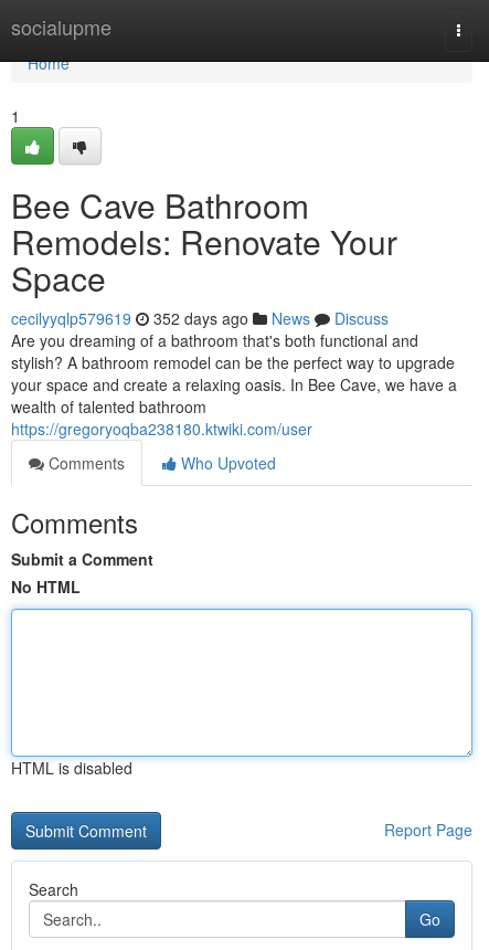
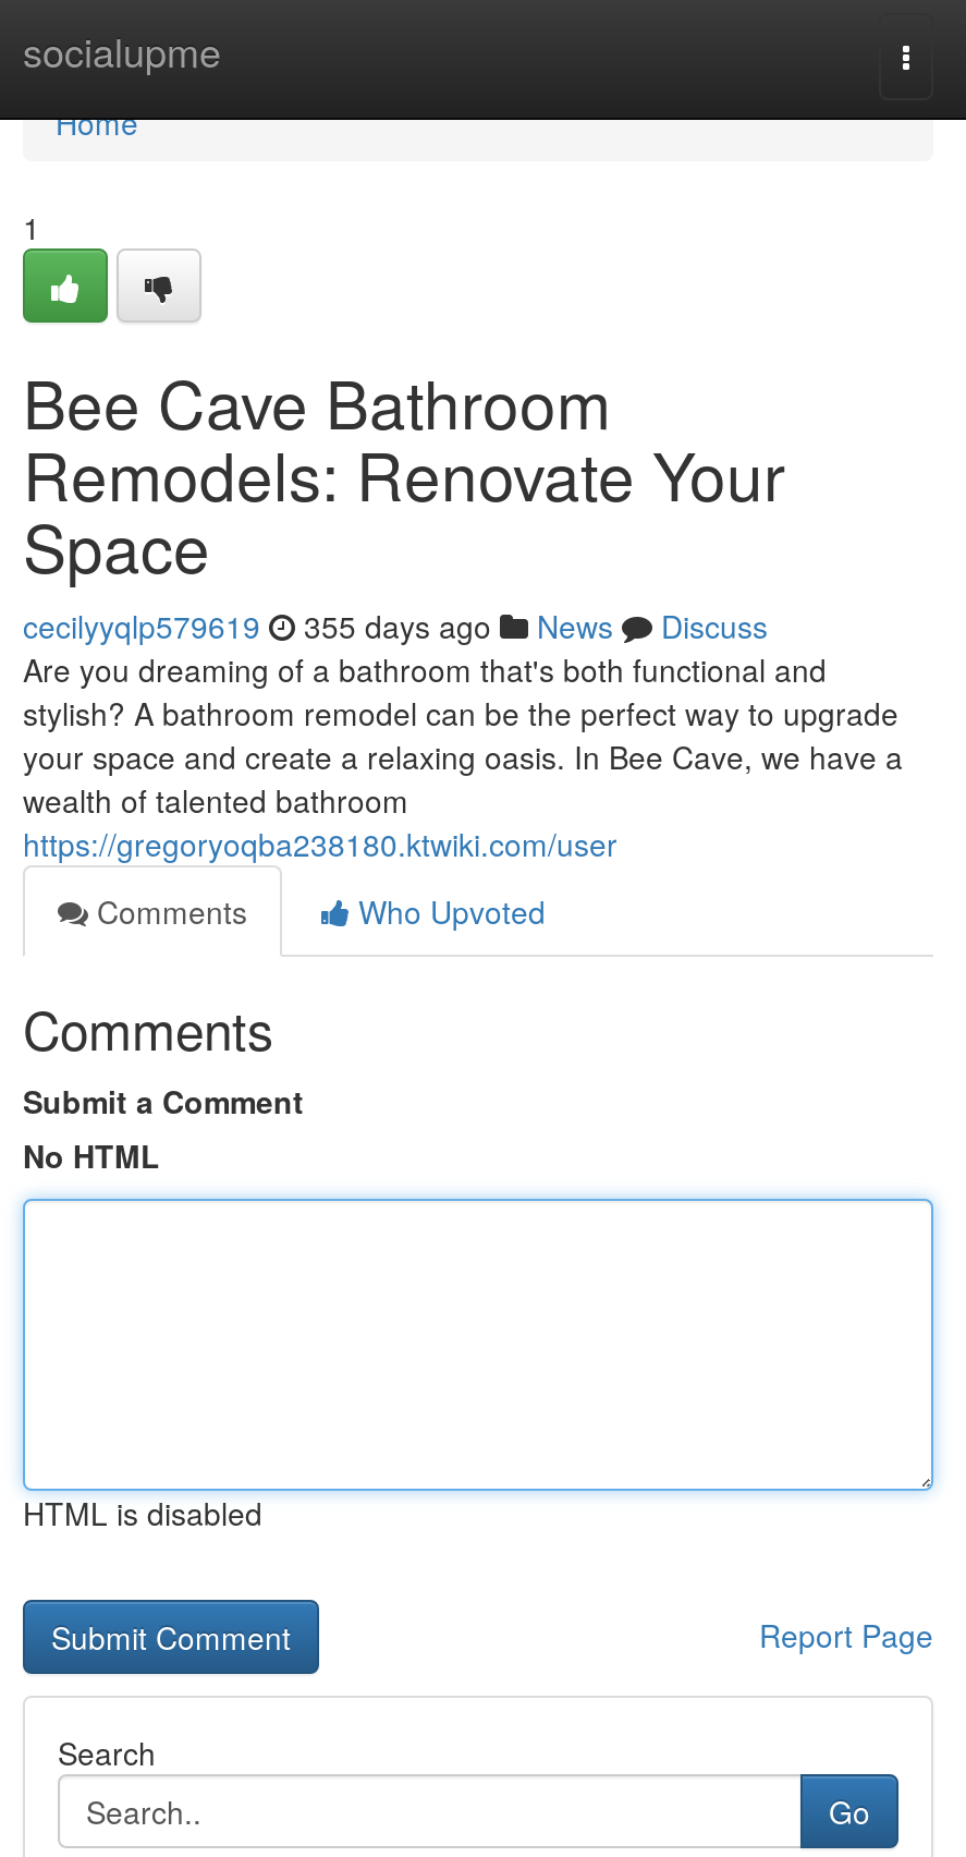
[11,307,389,329] cecilyyqlp579619 352 days ago News Discuss -> [23,604,768,647] cecilyyqlp579619 355 days ago News Discuss

